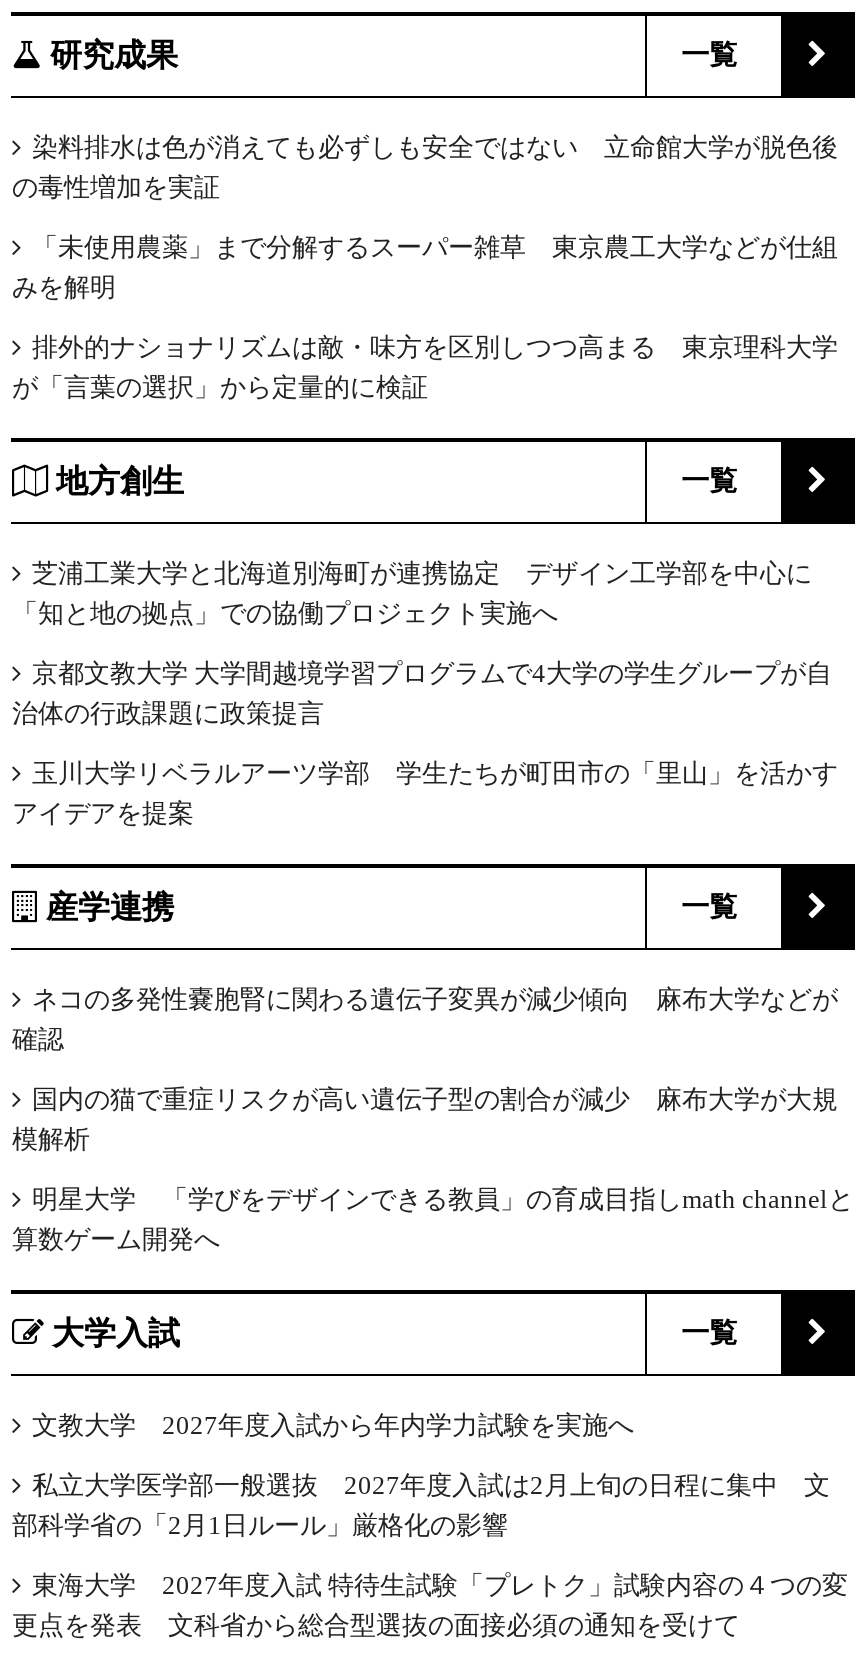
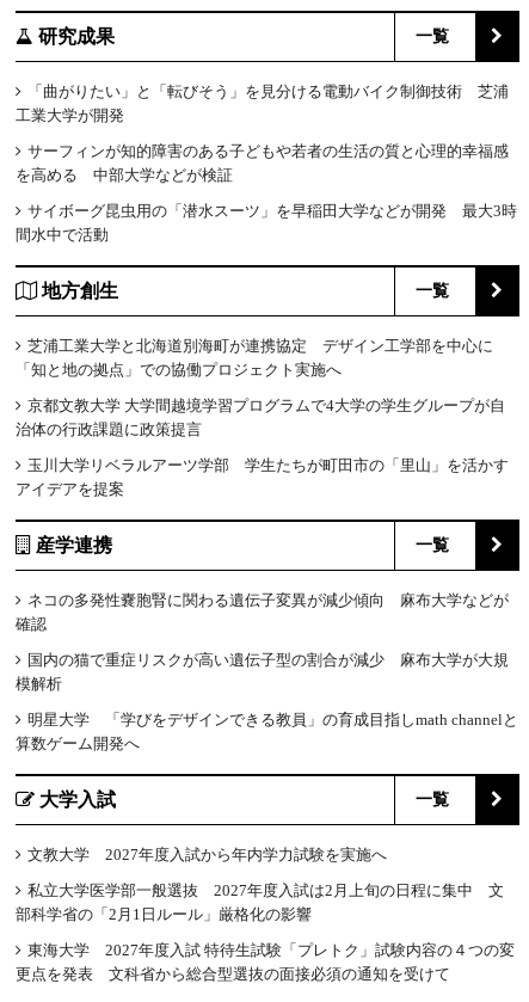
[12,132,838,202] 染料排水は色が消えても必ずしも安全ではない 立命館大学が脱色後 | の毒性増加を実証 -> [16,82,509,124] 「曲がりたい」と「転びそう」を見分ける電動バイク制御技術 芝浦 | 工業大学が開発
[12,232,838,302] 「未使用農薬」まで分解するスーパー雑草 東京農工大学などが仕組 | みを解明 -> [16,142,509,184] サーフィンが知的障害のある子どもや若者の生活の質と心理的幸福感 | を高める 中部大学などが検証
[12,332,838,402] 排外的ナショナリズムは敵・味方を区別しつつ高まる 東京理科大学 | が「言葉の選択」から定量的に検証 -> [16,202,518,244] サイボーグ昆虫用の「潜水スーツ」を早稲田大学などが開発 最大3時 | 間水中で活動

